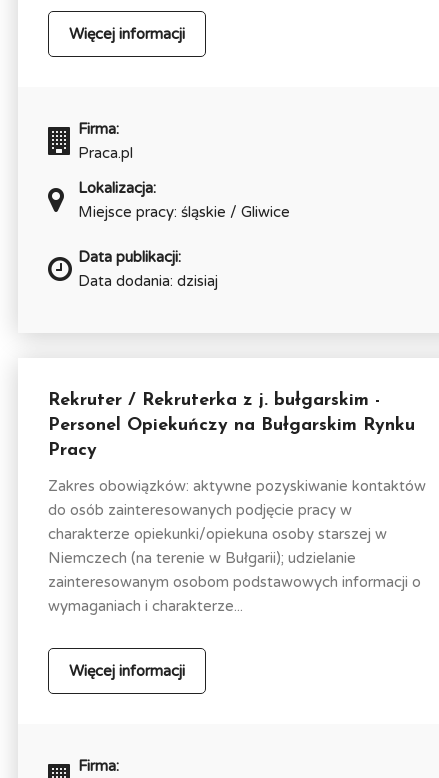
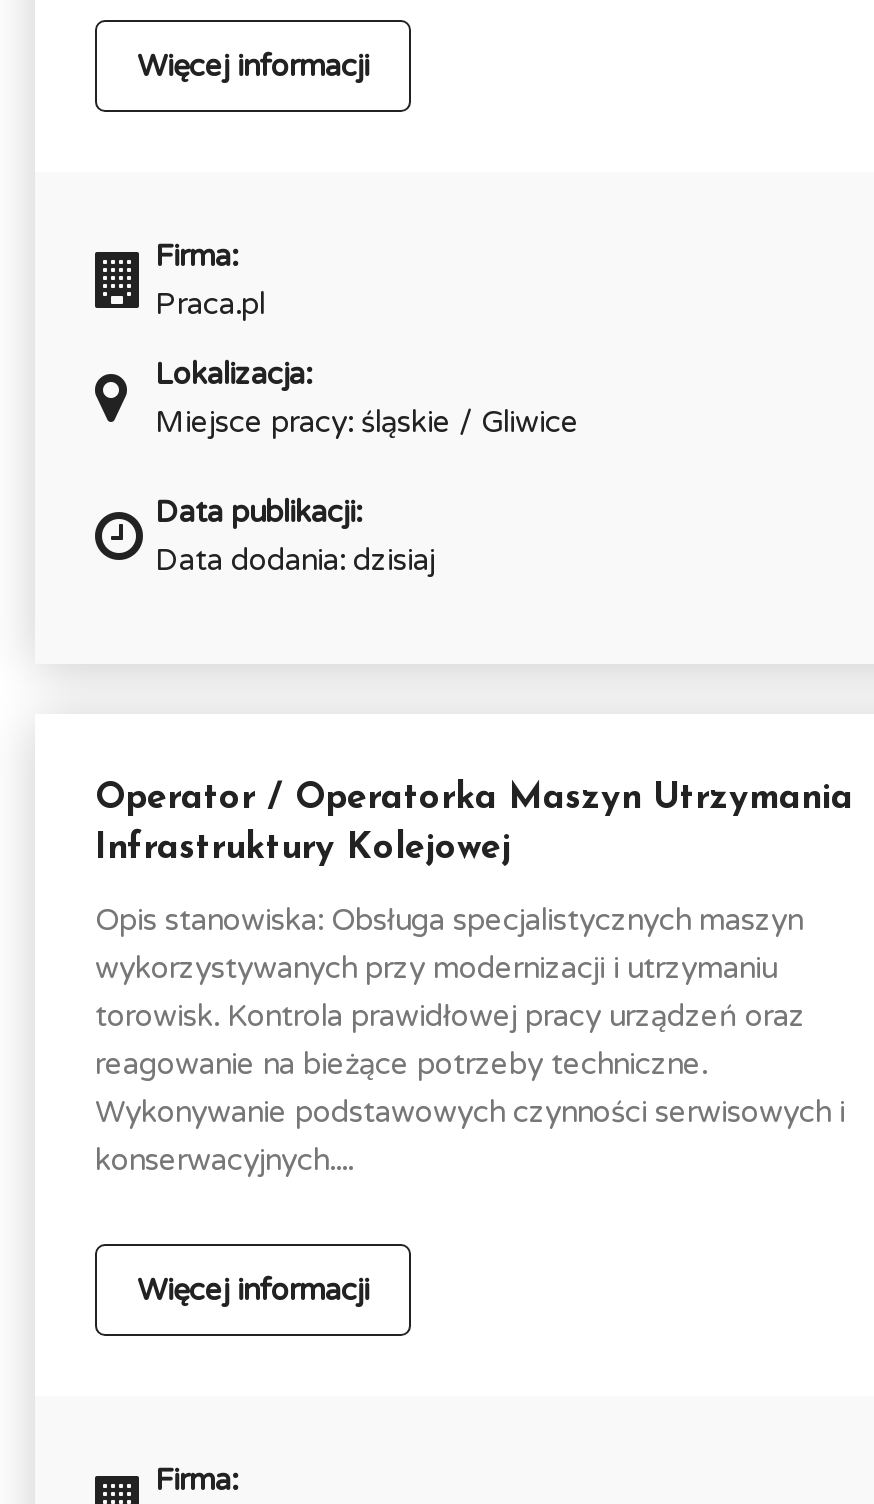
[48,391,415,460] Rekruter / Rekruterka z j. bułgarskim - | Personel Opiekuńczy na Bułgarskim Rynku | Pracy -> [95,780,853,868] Operator / Operatorka Maszyn Utrzymania | Infrastruktury Kolejowej
[48,477,426,615] Zakres obowiązków: aktywne pozyskiwanie kontaktów | do osób zainteresowanych podjęcie pracy w | charakterze opiekunki/opiekuna osoby starszej w | Niemczech (na terenie w Bułgarii); udzielanie | zainteresowanym osobom podstawowych informacji o | wymaganiach i charakterze... -> [95,901,845,1177] Opis stanowiska: Obsługa specjalistycznych maszyn | wykorzystywanych przy modernizacji i utrzymaniu | torowisk. Kontrola prawidłowej pracy urządzeń oraz | reagowanie na bieżące potrzeby techniczne. | Wykonywanie podstawowych czynności serwisowych i | konserwacyjnych....

